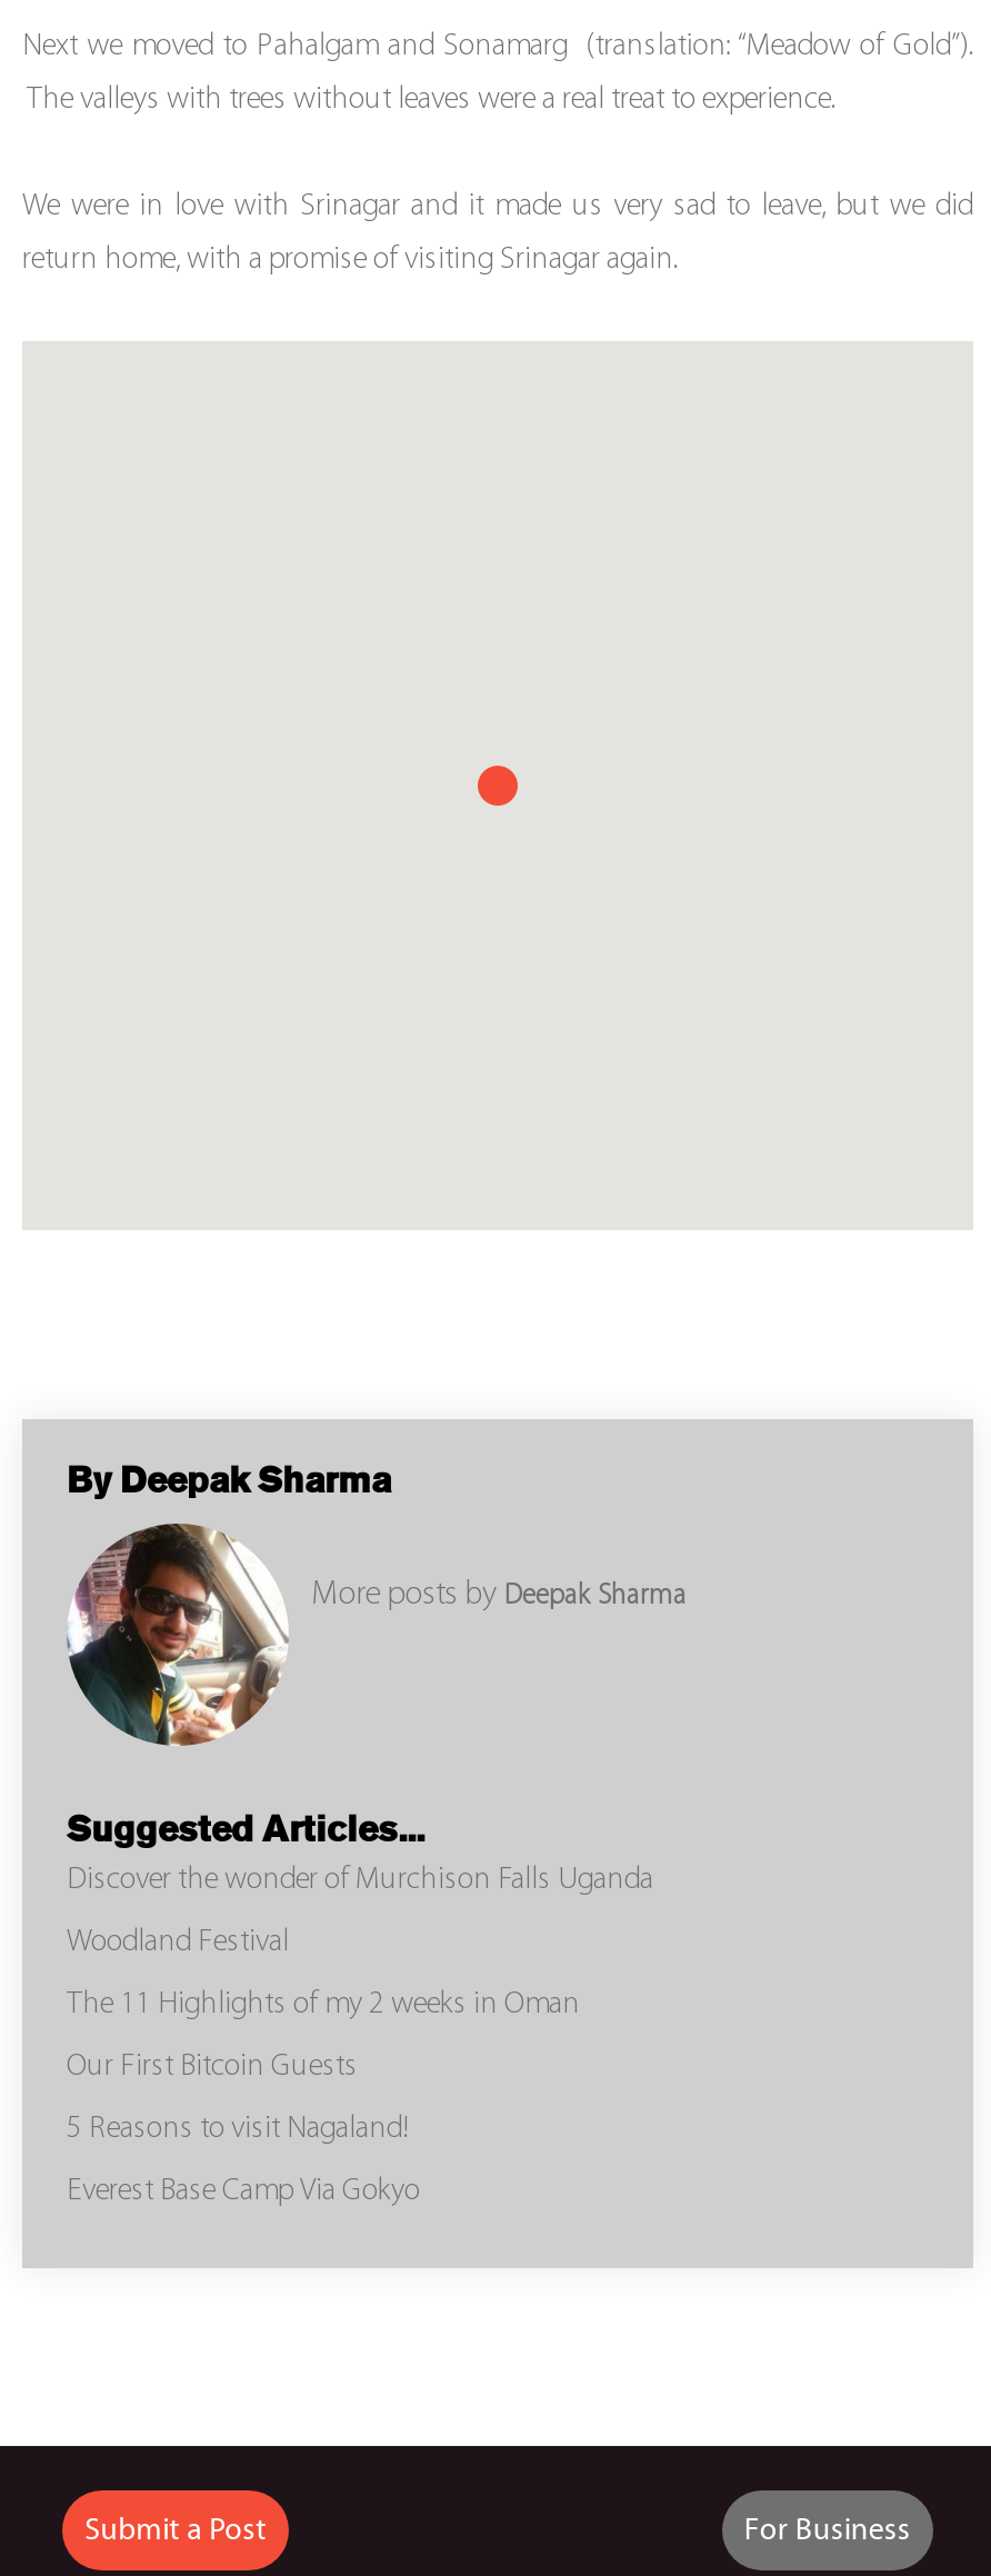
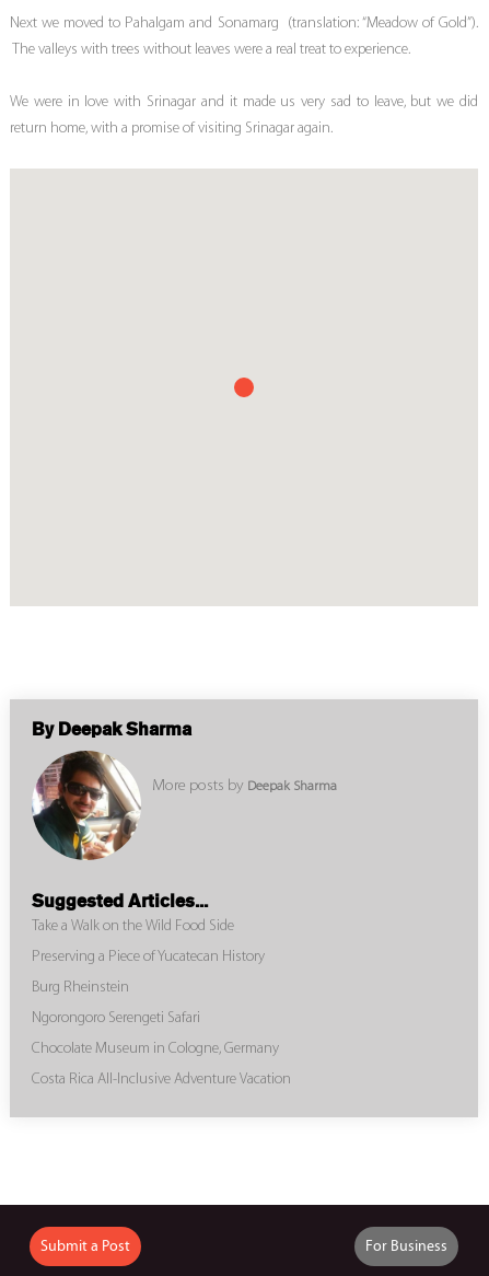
[67,1865,653,1898] Discover the wonder of Murchison Falls Uganda -> [32,919,234,935] Take a Walk on the Wild Food Side
[67,1927,289,1960] Woodland Festival -> [32,949,265,966] Preserving a Piece of Yucatecan History
[67,1989,580,2022] The 11 Highlights of my 2 weeks in Oman -> [32,980,129,996] Burg Rheinstein
[67,2051,358,2085] Our First Bitcoin Guests -> [32,1011,200,1027] Ngorongoro Serengeti Safari
[67,2113,409,2147] 5 Reasons to visit Nagaland! -> [32,1041,279,1058] Chocolate Museum in Cologne, Germany
[67,2176,420,2209] Everest Base Camp Via Gokyo -> [32,1072,291,1088] Costa Rica All-Inclusive Adventure Vacation

